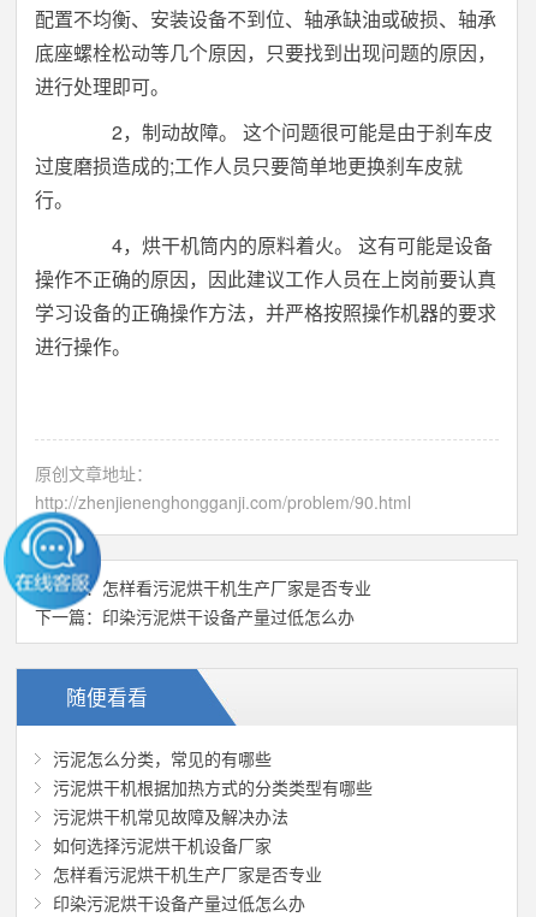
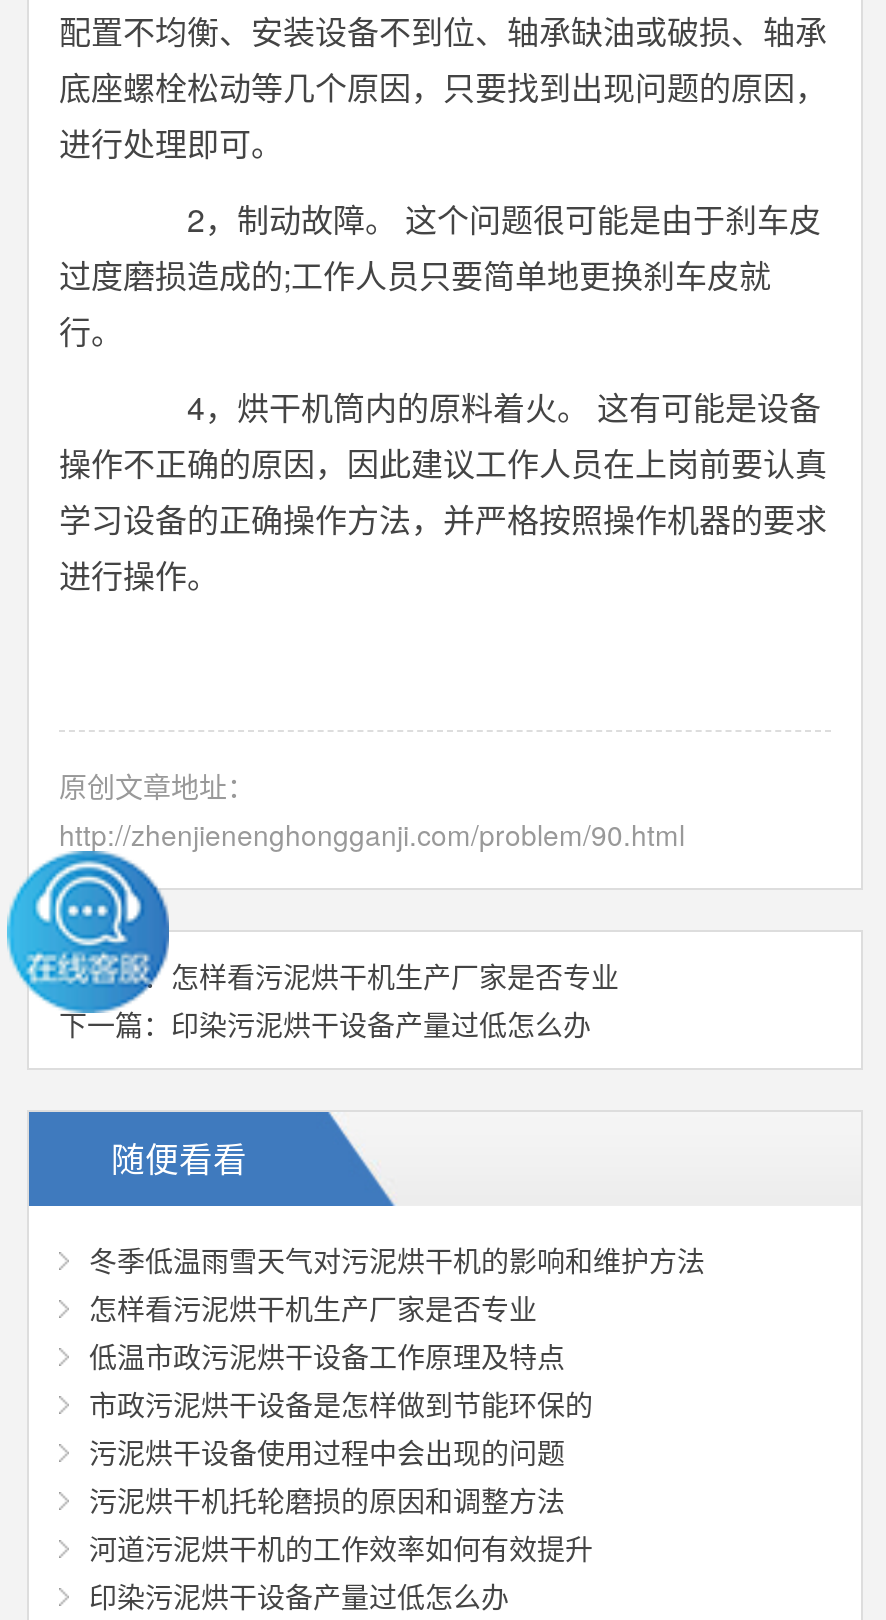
[53,746,373,856] 污泥怎么分类，常见的有哪些 | 污泥烘干机根据加热方式的分类类型有哪些 | 污泥烘干机常见故障及解决办法 | 如何选择污泥烘干机设备厂家 -> [89,1239,705,1279] 冬季低温雨雪天气对污泥烘干机的影响和维护方法
moved [53,861,322,885] -> [89,1287,537,1327]: 怎样看污泥烘干机生产厂家是否专业
none -> [89,1335,593,1567] 低温市政污泥烘干设备工作原理及特点 | 市政污泥烘干设备是怎样做到节能环保的 | 污泥烘干设备使用过程中会出现的问题 | 污泥烘干机托轮磨损的原因和调整方法 | 河道污泥烘干机的工作效率如何有效提升

